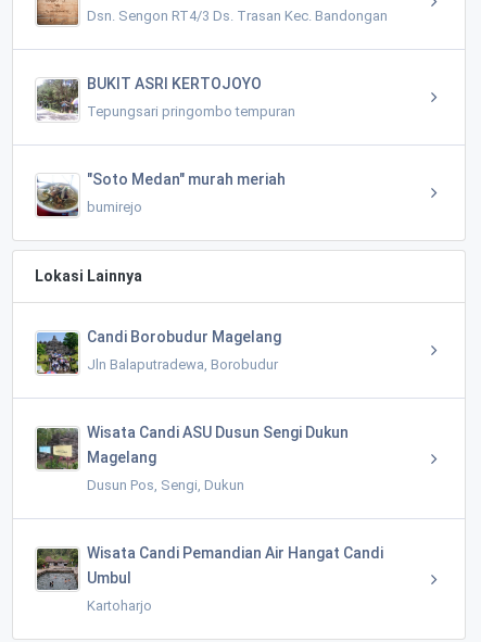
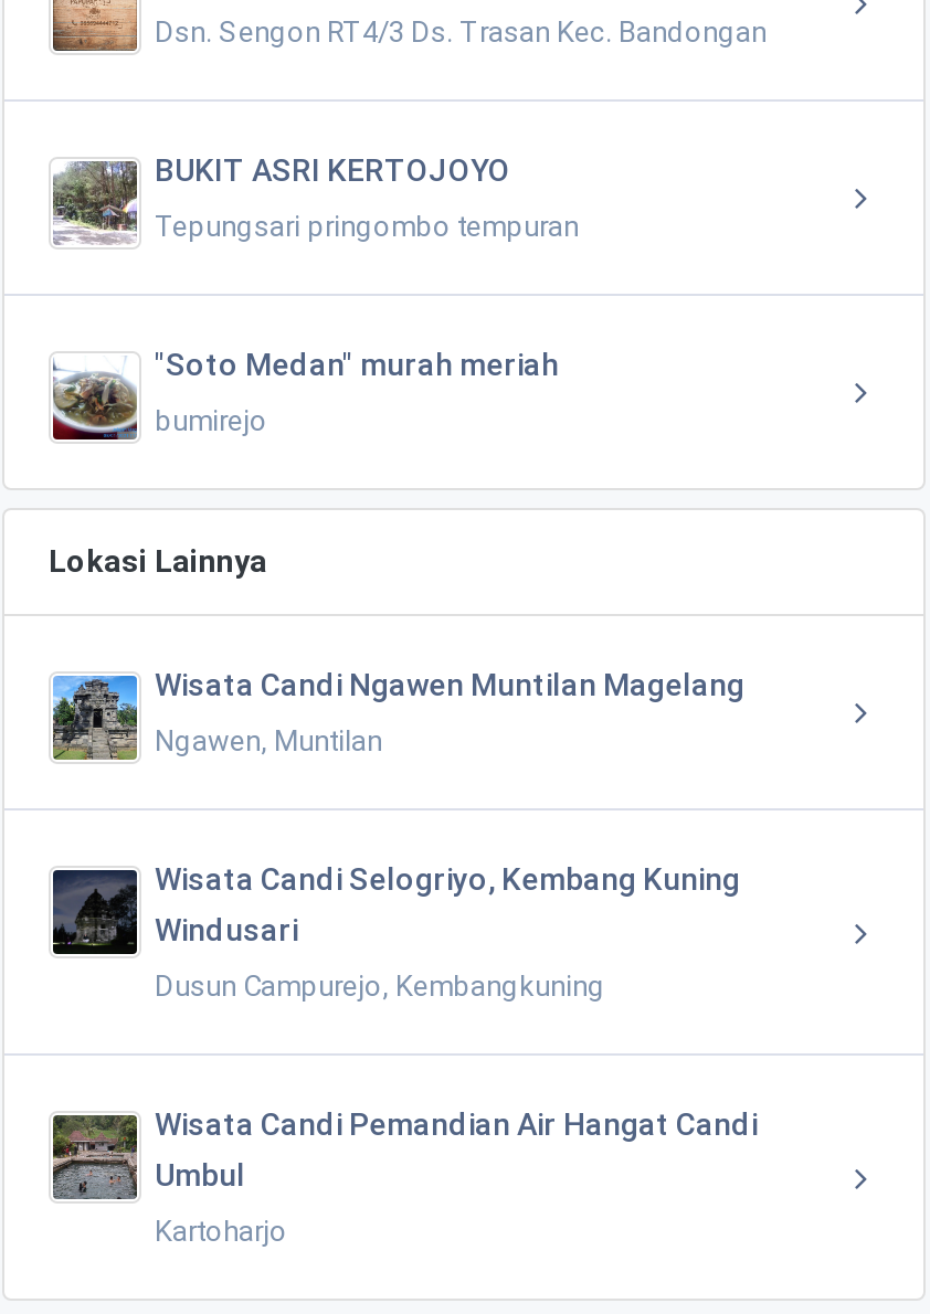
[36,328,281,375] [image] | Candi Borobudur Magelang -> [51,666,744,762] [image] | Wisata Candi Ngawen Muntilan Magelang
[87,356,278,372] Jln Balaputradewa, Borobudur -> [155,723,382,757] Ngawen, Muntilan
[37,423,349,470] [image] | Wisata Candi ASU Dusun Sengi Dukun | Magelang -> [53,860,740,956] [image] | Wisata Candi Selogriyo, Kembang Kuning | Windusari
[87,476,244,493] Dusun Pos, Sengi, Dukun -> [155,969,605,1002] Dusun Campurejo, Kembangkuning

